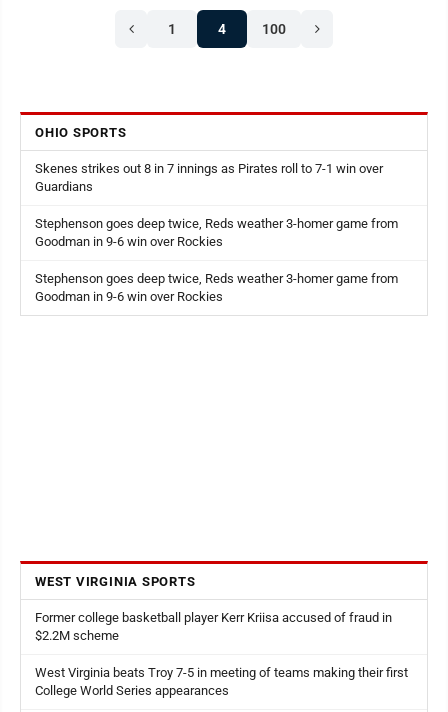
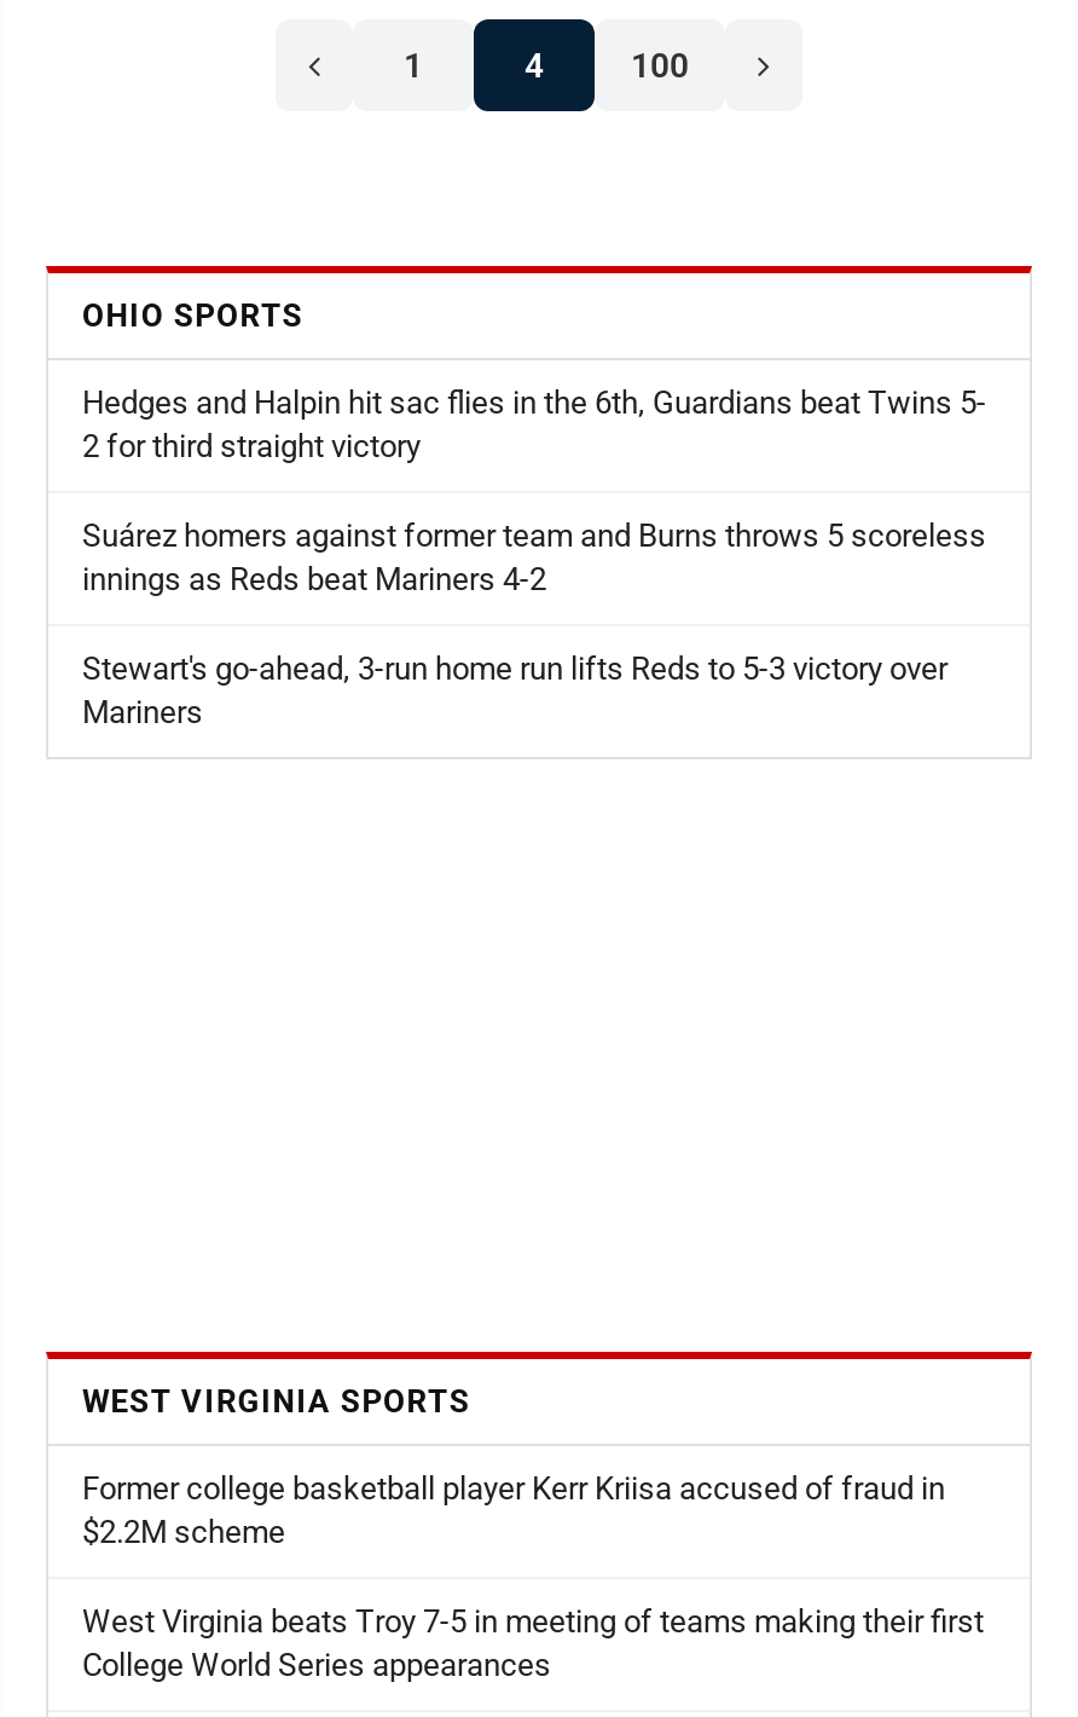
[35,161,383,194] Skenes strikes out 8 in 7 innings as Pirates roll to 7-1 win over | Guardians -> [82,385,986,464] Hedges and Halpin hit sac flies in the 6th, Guardians beat Twins 5- | 2 for third straight victory
[35,216,398,249] Stephenson goes deep twice, Reds weather 3-homer game from | Goodman in 9-6 win over Rockies -> [82,518,986,597] Suárez homers against former team and Burns throws 5 scoreless | innings as Reds beat Mariners 4-2
[35,271,398,304] Stephenson goes deep twice, Reds weather 3-homer game from | Goodman in 9-6 win over Rockies -> [82,651,947,730] Stewart's go-ahead, 3-run home run lifts Reds to 5-3 victory over | Mariners

